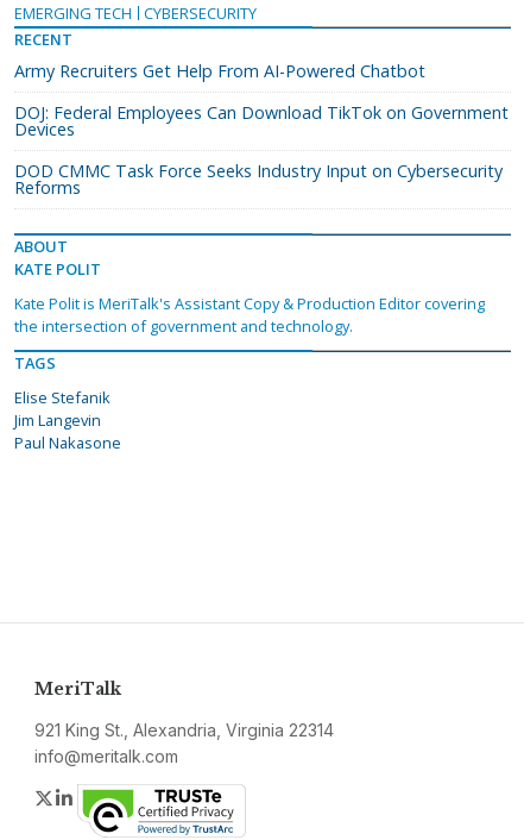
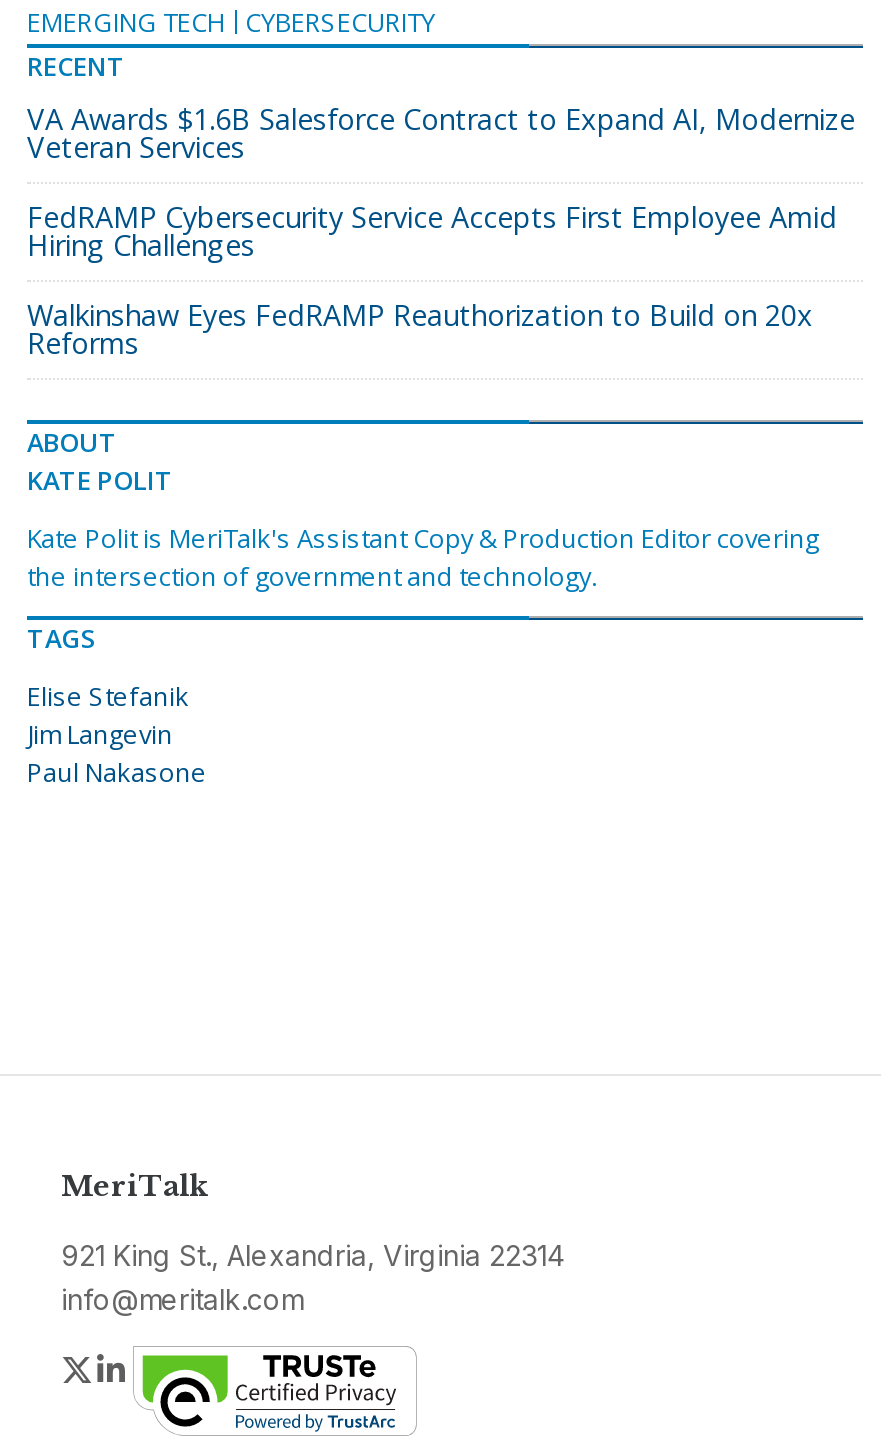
[14,60,425,82] Army Recruiters Get Help From AI-Powered Chatbot -> [27,100,855,166] VA Awards $1.6B Salesforce Contract to Expand AI, Modernize | Veteran Services
[14,101,509,141] DOJ: Federal Employees Can Download TikTok on Government | Devices -> [27,198,837,264] FedRAMP Cybersecurity Service Accepts First Employee Amid | Hiring Challenges
[14,160,503,182] DOD CMMC Task Force Seeks Industry Input on Cybersecurity -> [27,296,813,334] Walkinshaw Eyes FedRAMP Reauthorization to Build on 20x

